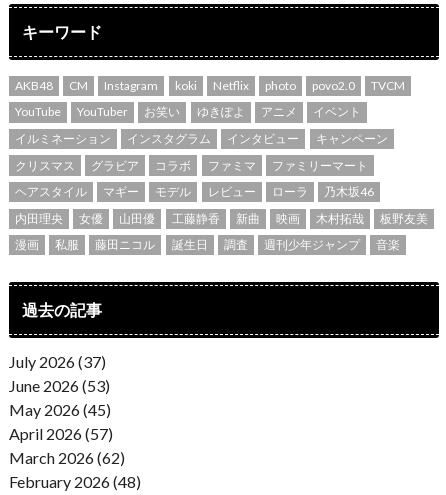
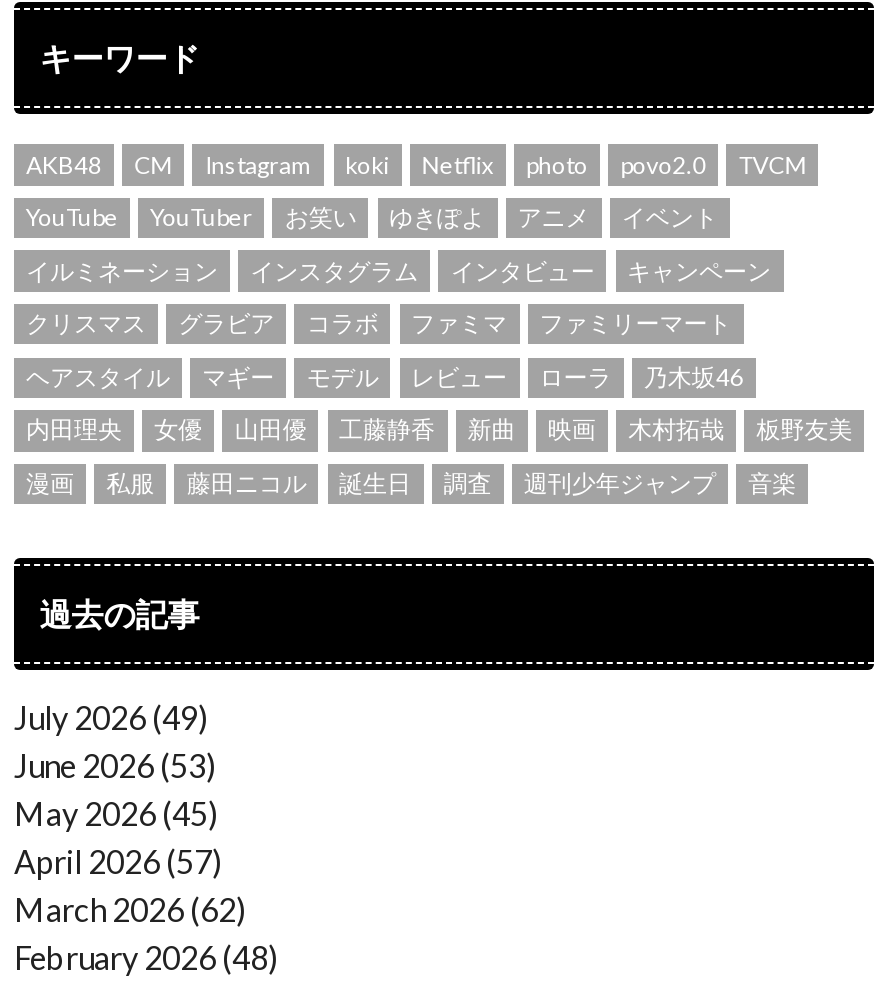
[9,352,106,371] July 2026 (37) -> [14,697,208,735] July 2026 (49)

